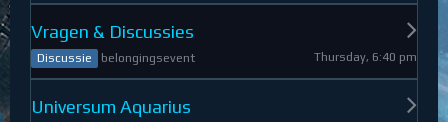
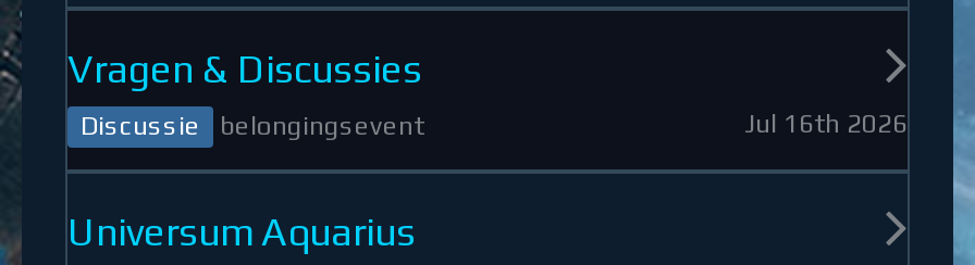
[314,50,417,64] Thursday, 6:40 pm -> [744,109,908,139] Jul 16th 2026

